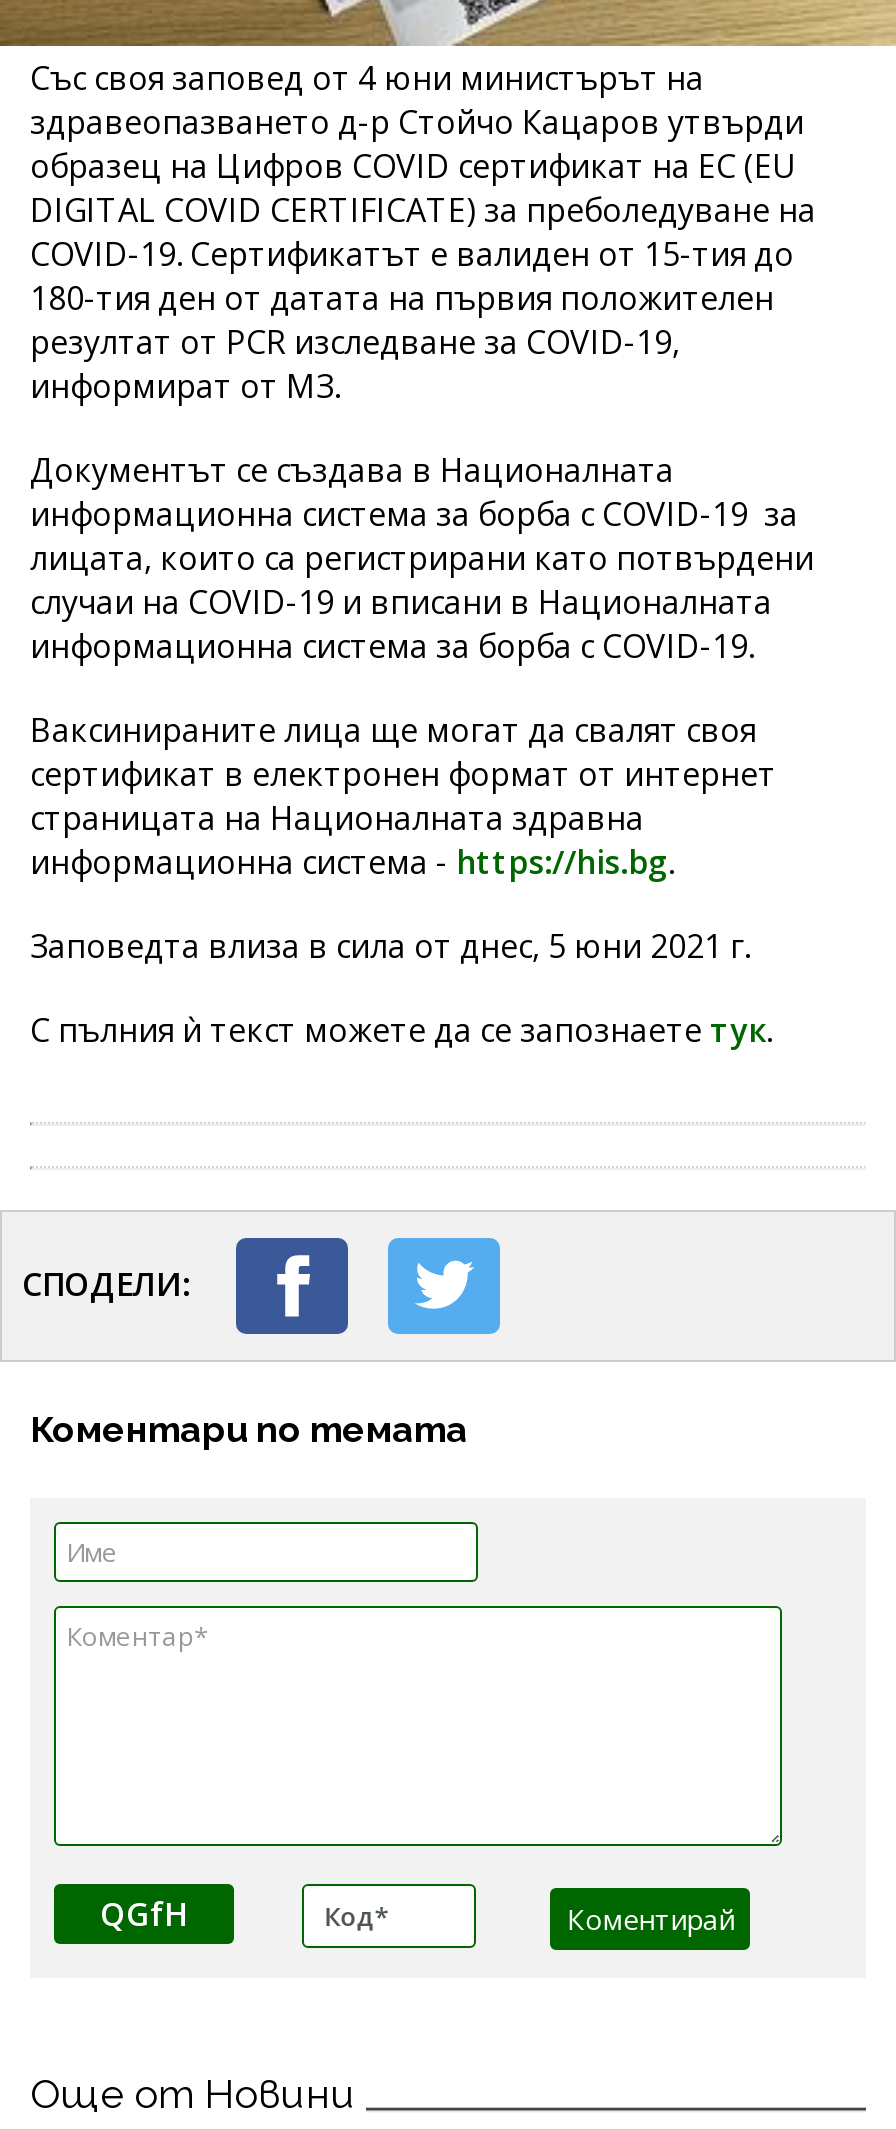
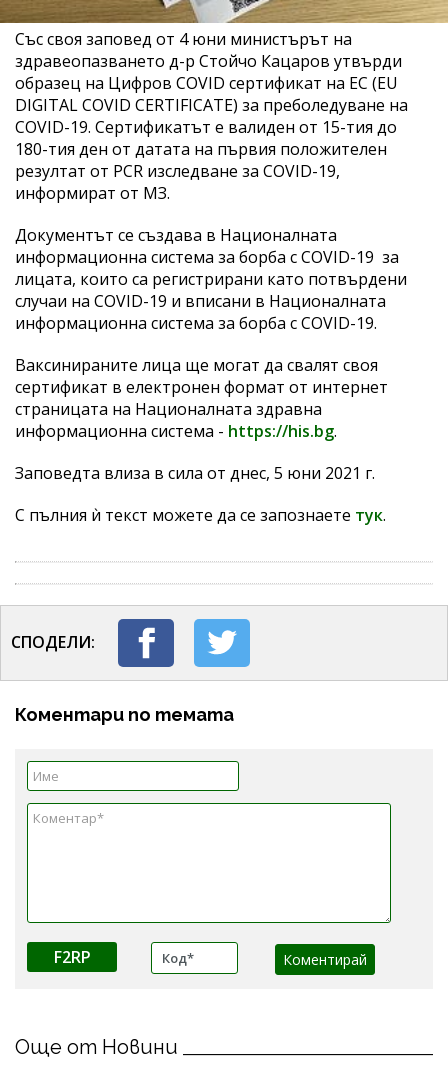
[100,1891,188,1935] QGfH -> [53,946,90,968] F2RP

